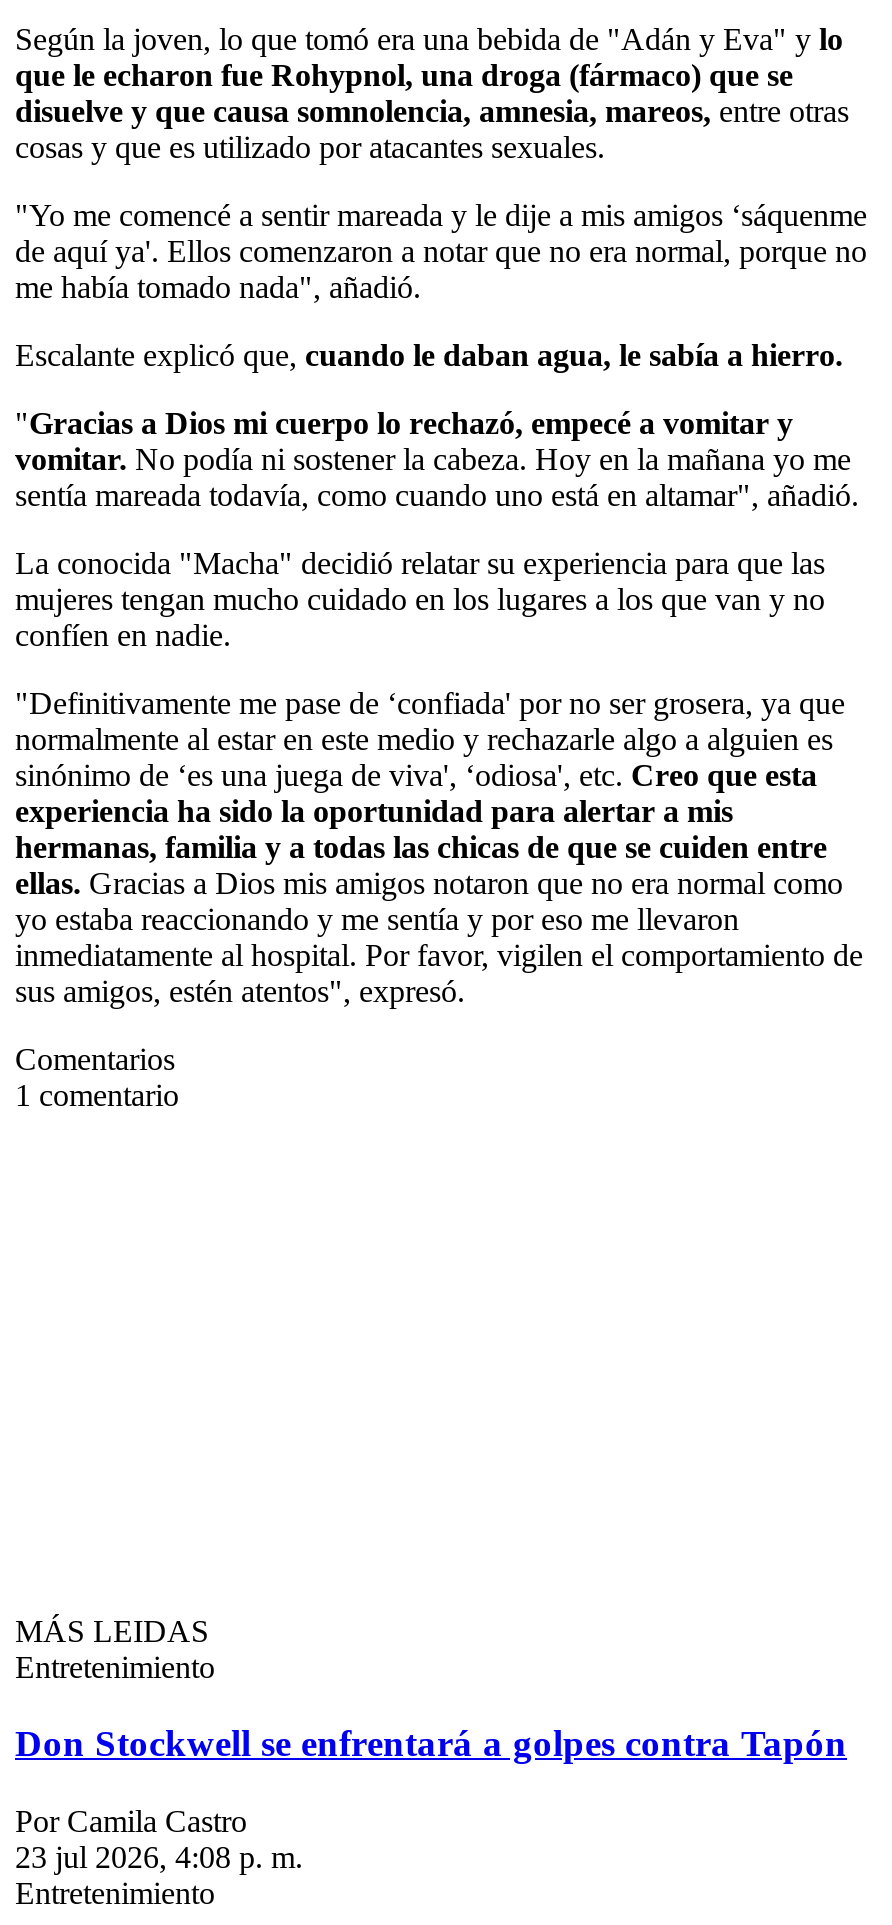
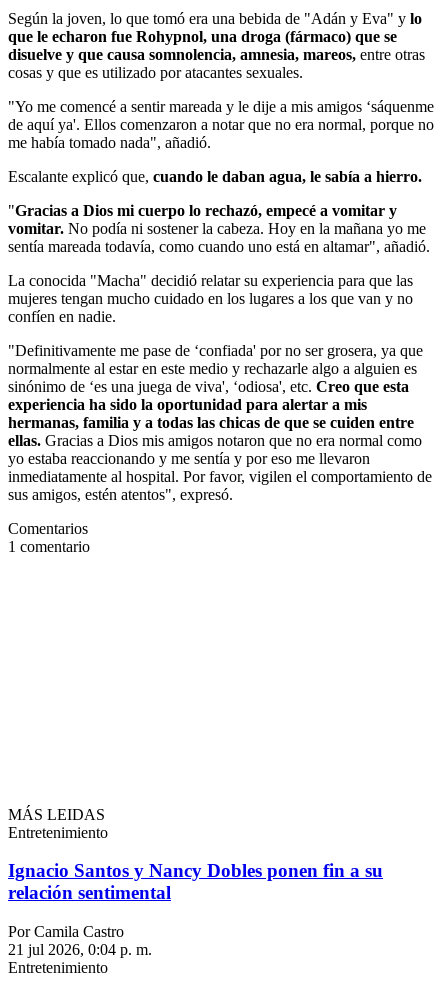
[15,1723,847,1765] Don Stockwell se enfrentará a golpes contra Tapón -> [8,860,383,903] Ignacio Santos y Nancy Dobles ponen fin a su | relación sentimental
[15,1840,303,1874] 23 jul 2026, 4:08 p. m. -> [8,941,152,958] 21 jul 2026, 0:04 p. m.

